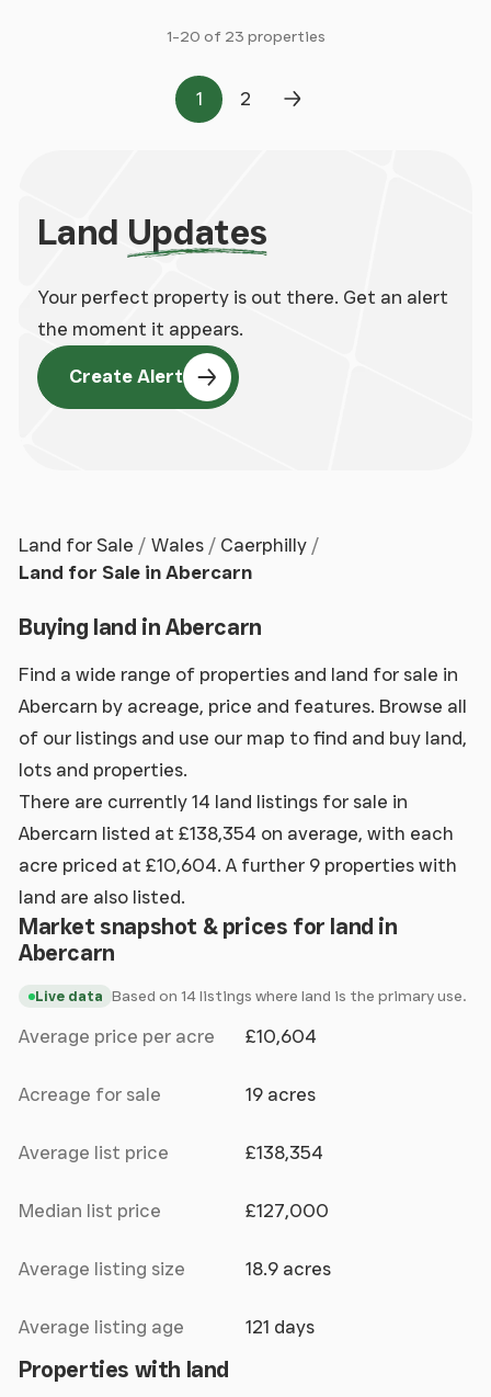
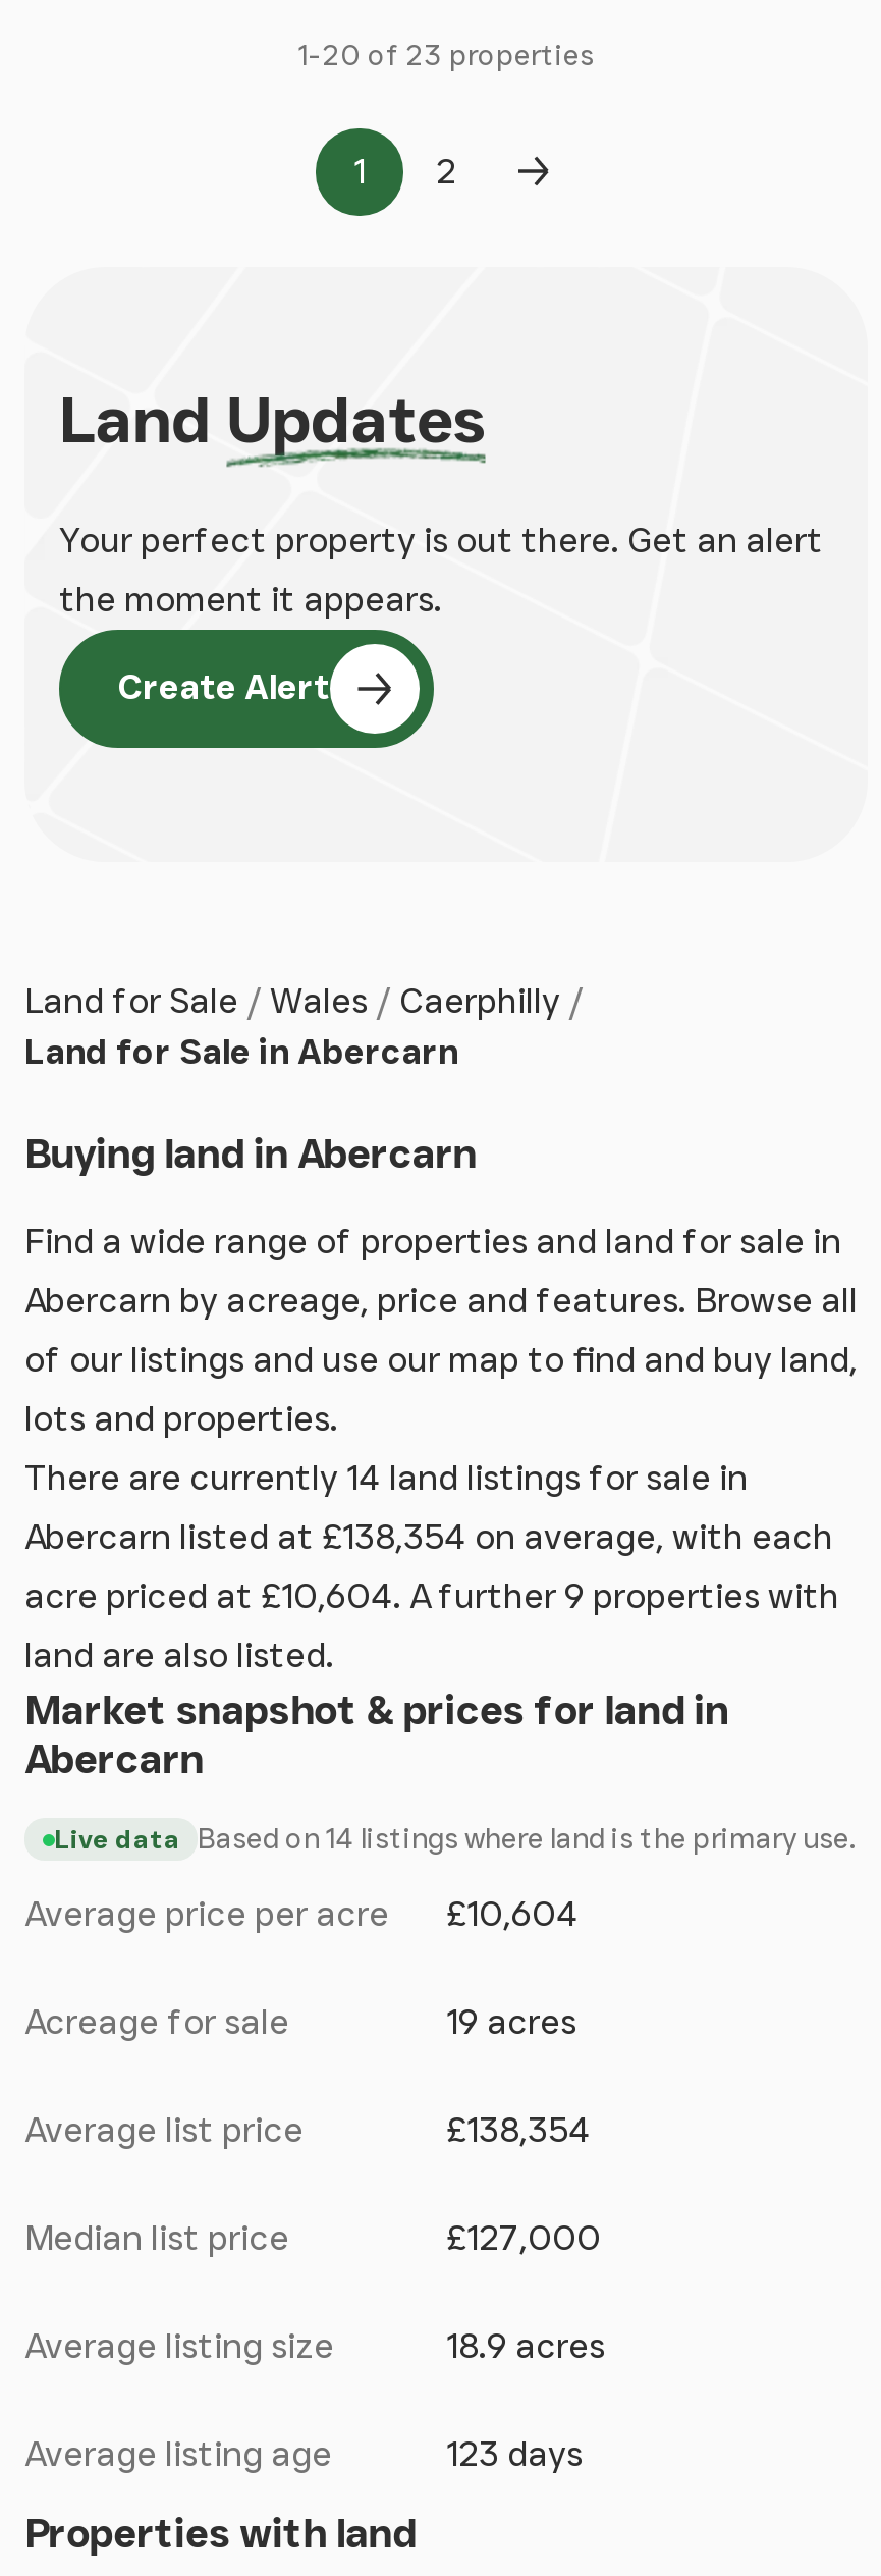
[245,1316,315,1338] 121 days -> [446,2433,583,2474] 123 days

